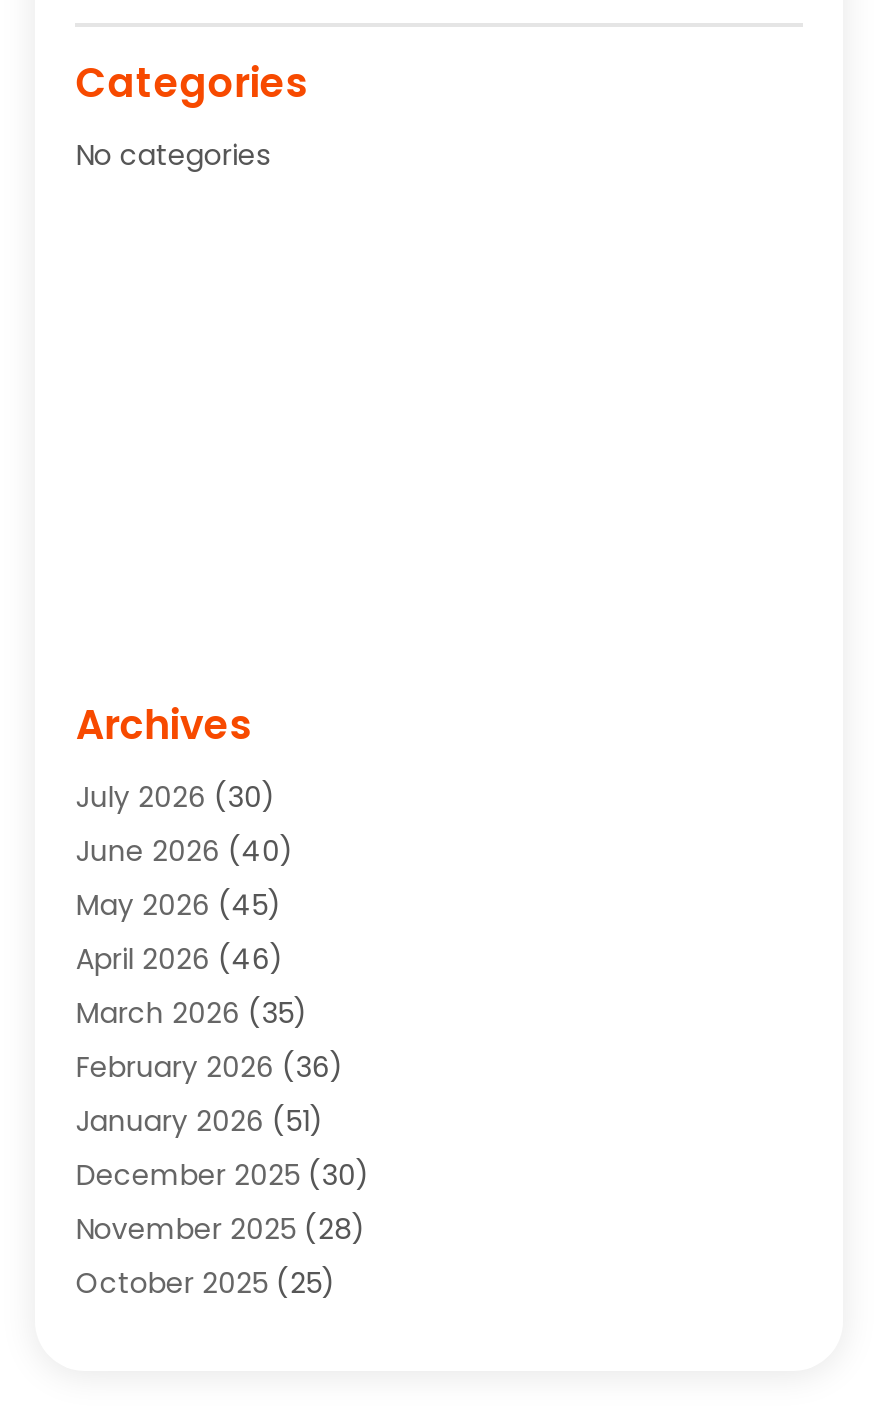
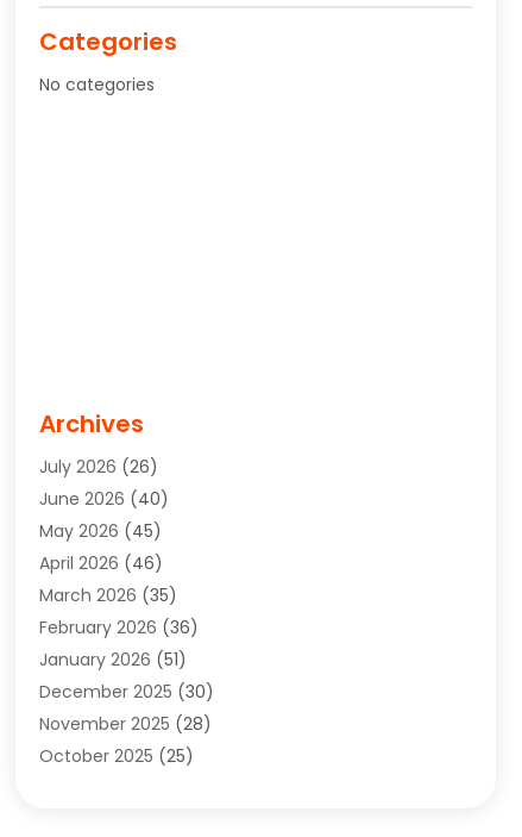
[76,777,276,817] July 2026 (30) -> [40,455,159,479] July 2026 (26)

